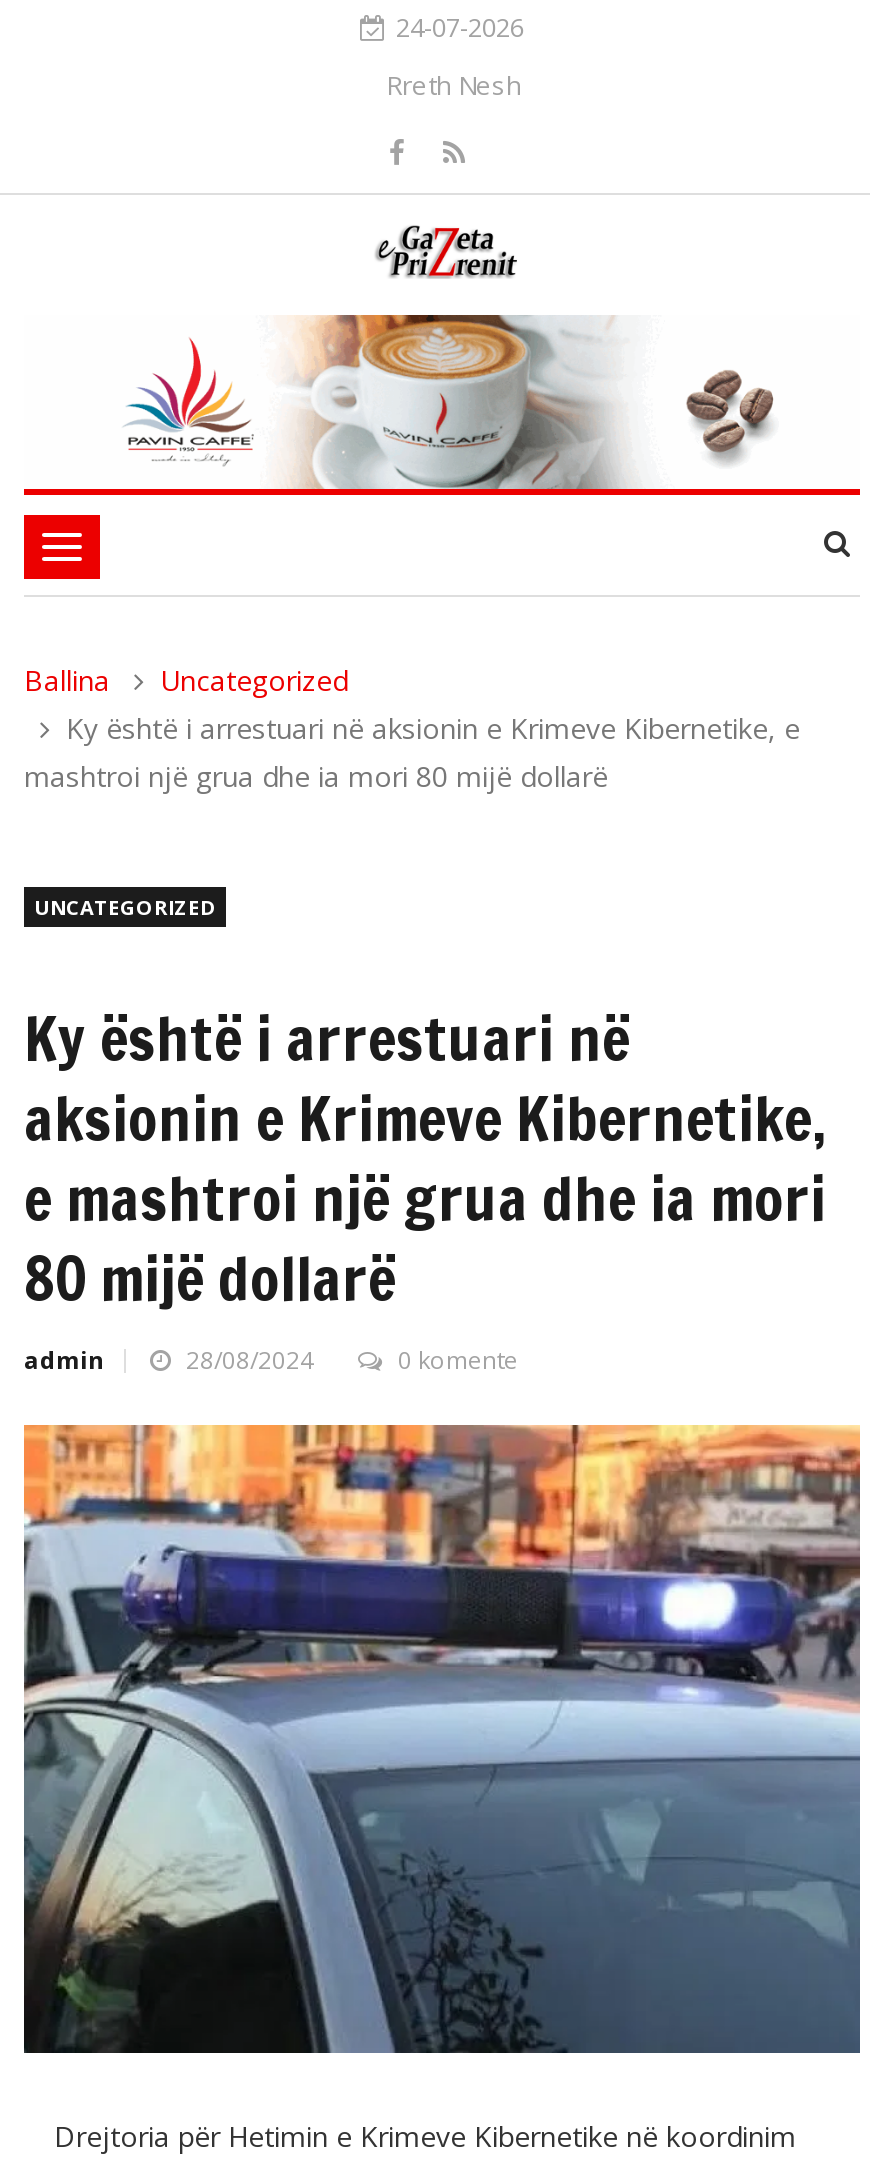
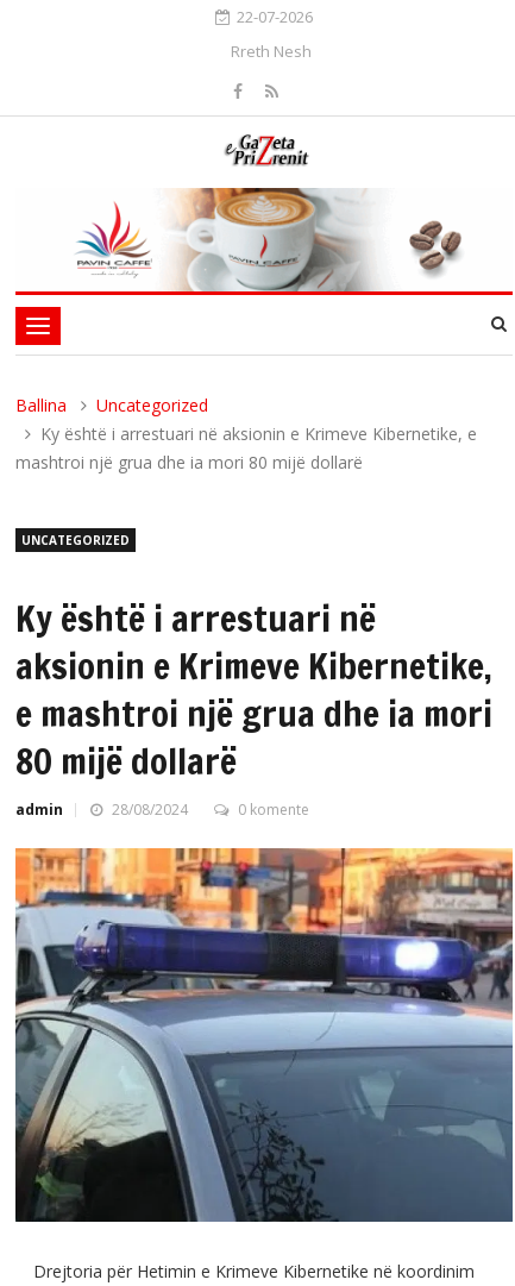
[396,9,524,45] 24-07-2026 -> [237,6,313,27] 22-07-2026

